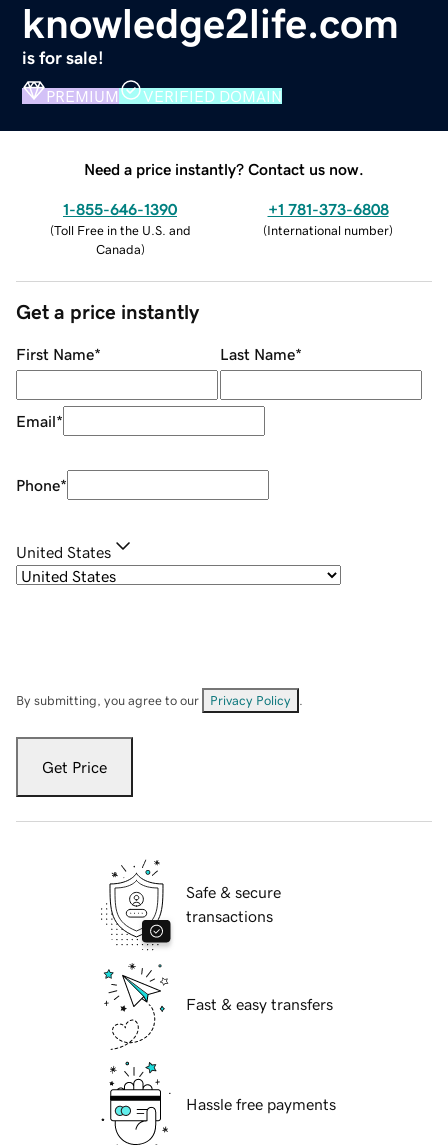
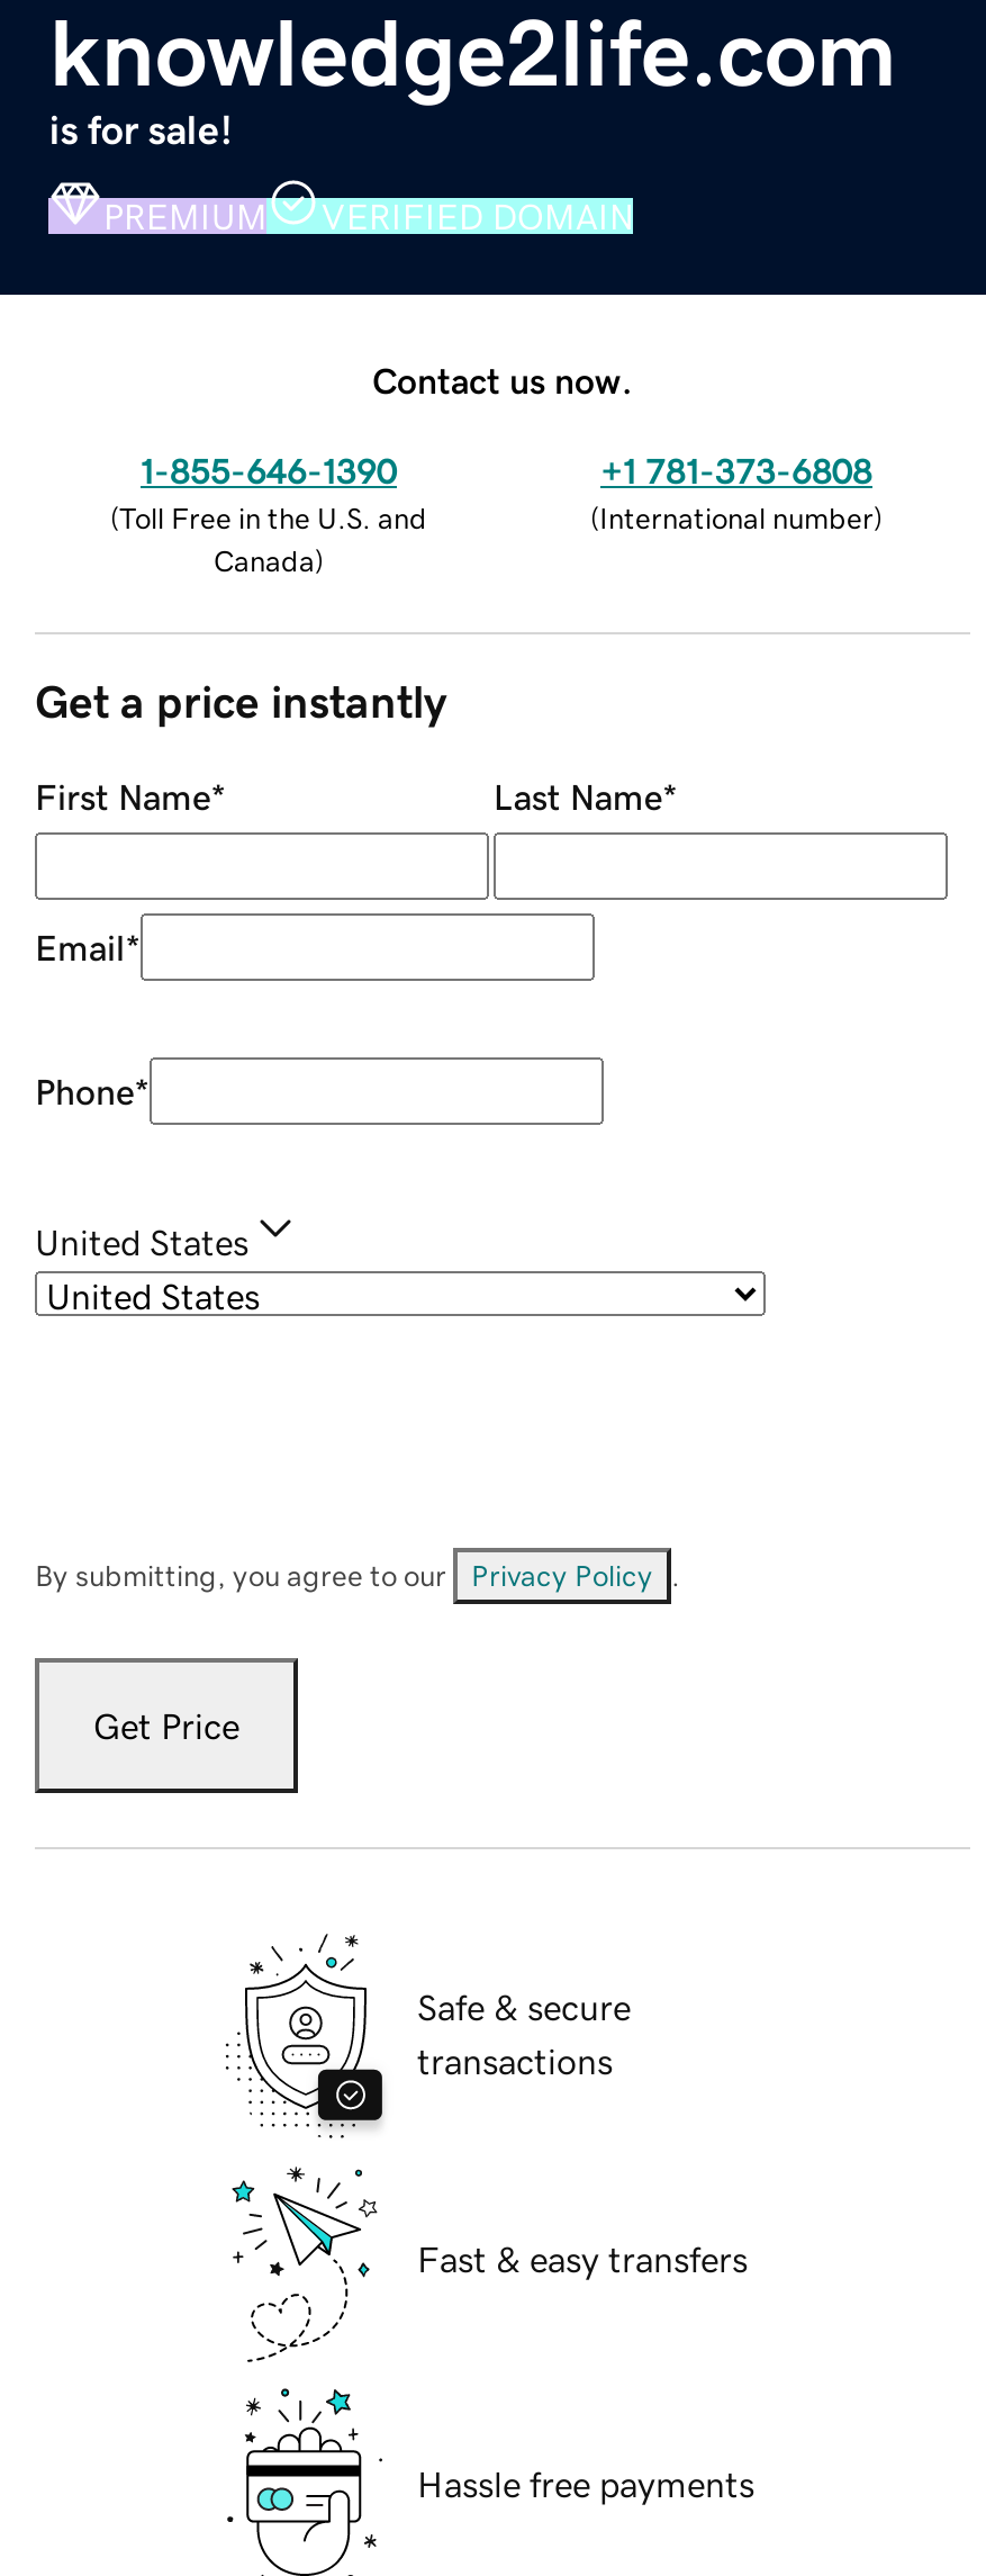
[84,161,364,177] Need a price instantly? Contact us now. -> [372,361,633,397] Contact us now.

